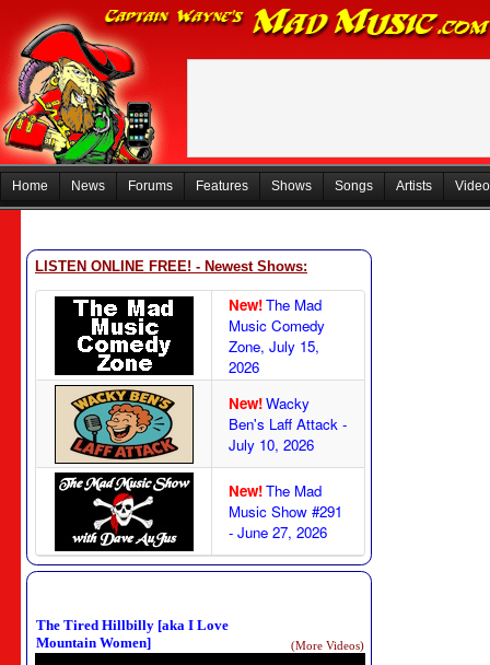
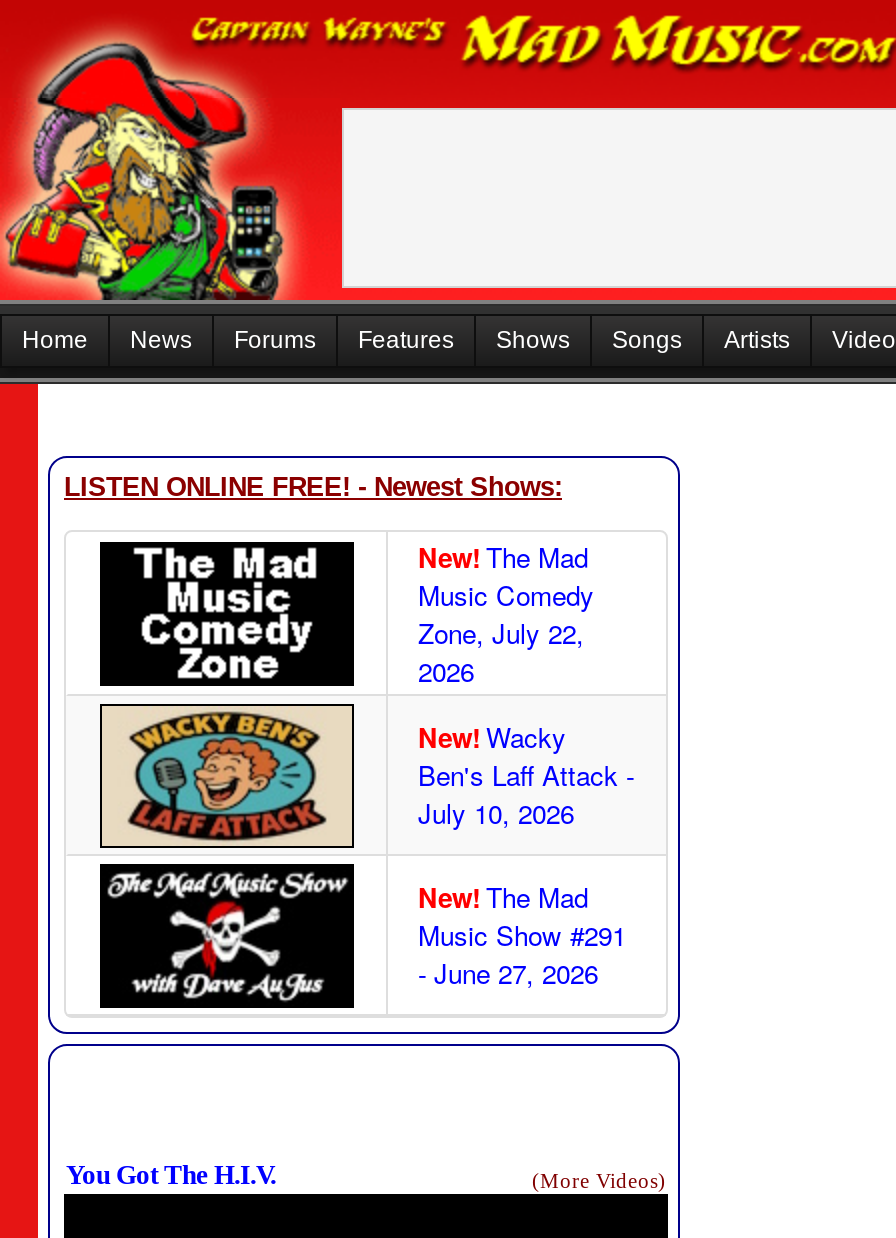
[229,336,319,357] Zone, July 15, -> [418,614,584,652] Zone, July 22,
[36,617,229,651] The Tired Hillbilly [aka I Love | Mountain Women] -> [66,1160,276,1190] You Got The H.I.V.

